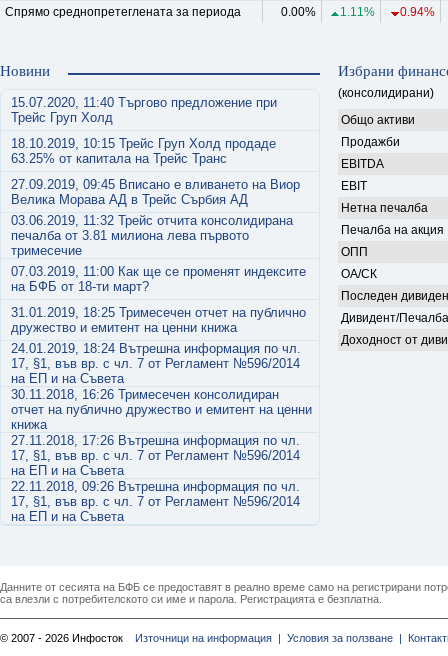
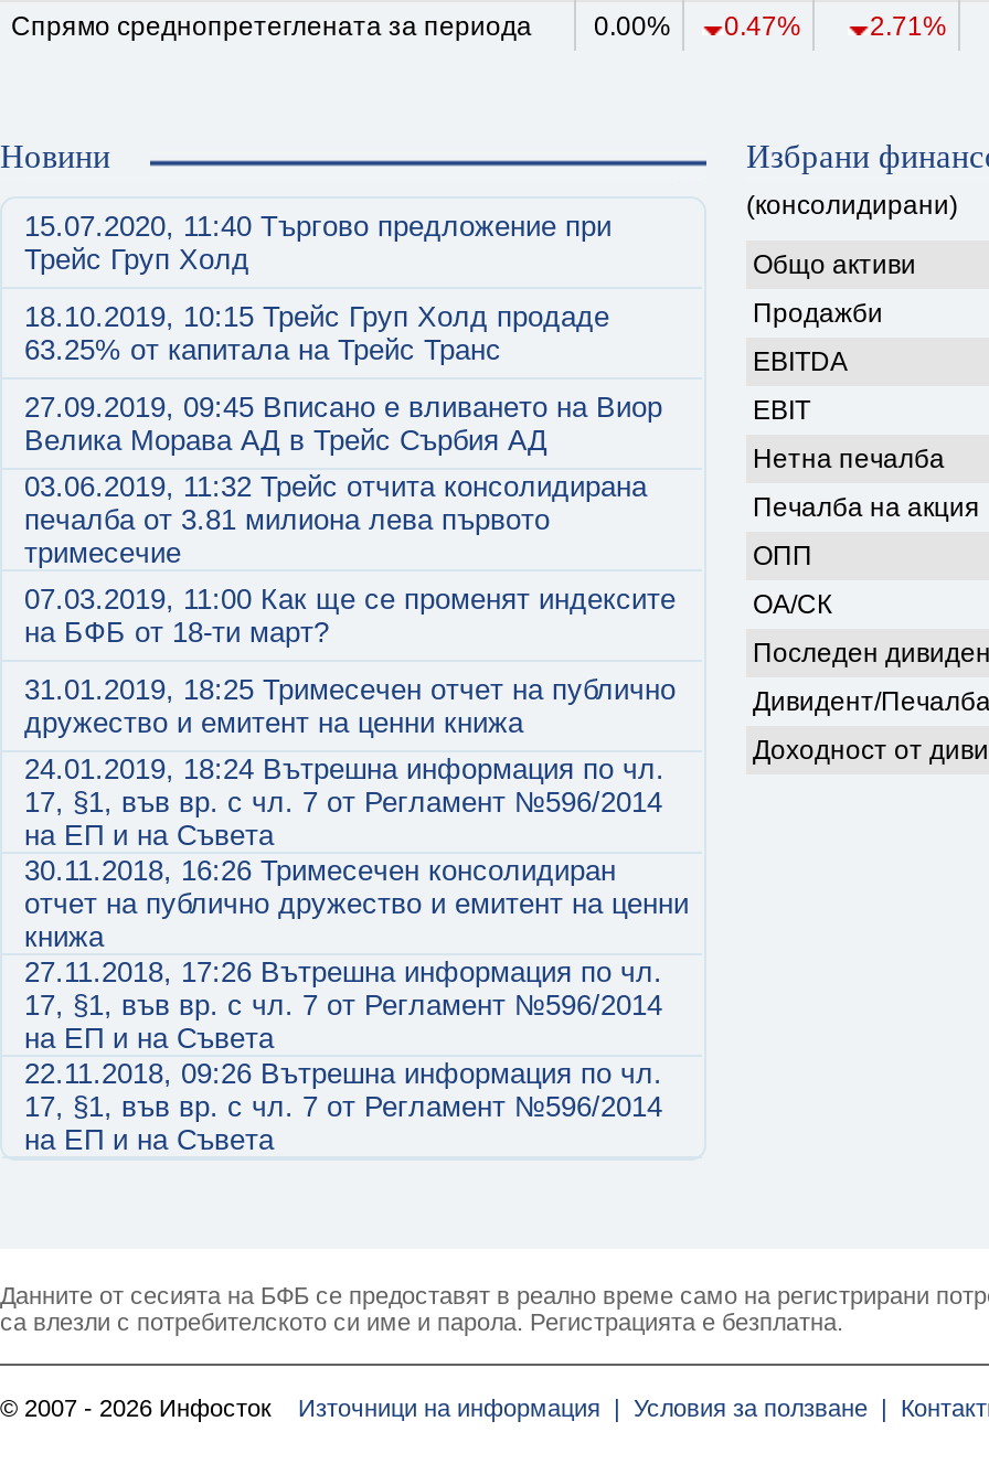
[340,5,375,19] 1.11% -> [724,11,801,42] 0.47%
[400,5,435,19] 0.94% -> [870,11,947,42] 2.71%

